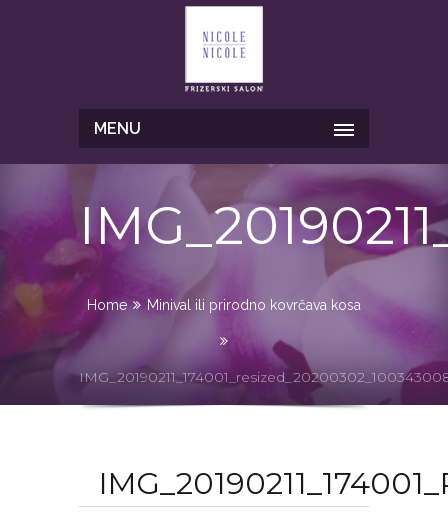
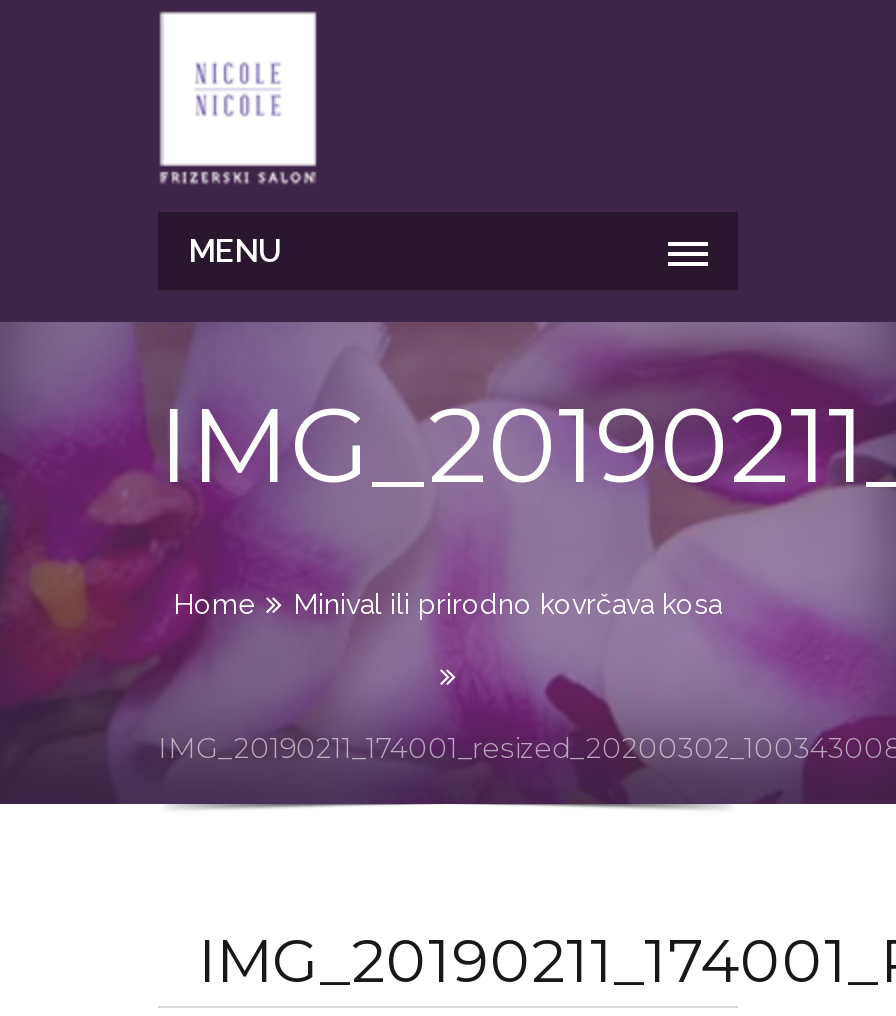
none -> [158,10,318,184] [image]
[184,5,264,92] [image] -> none

